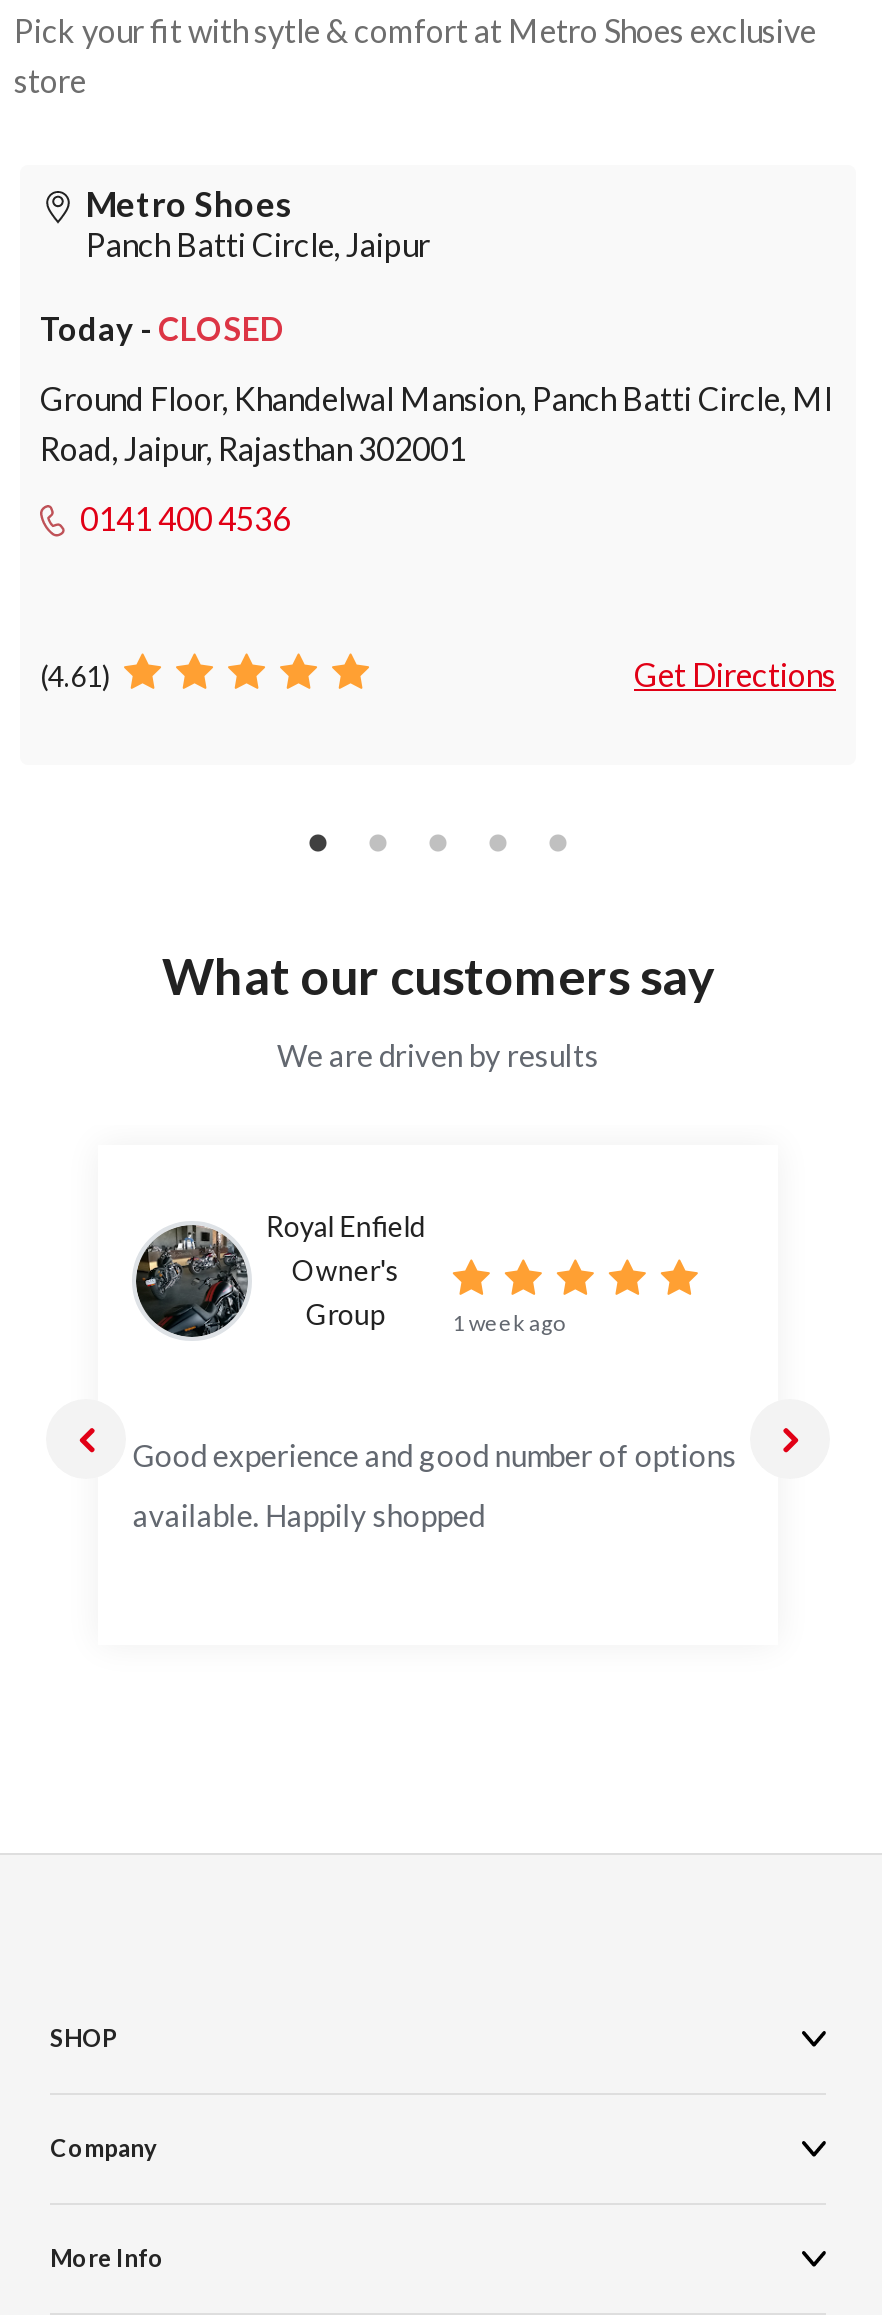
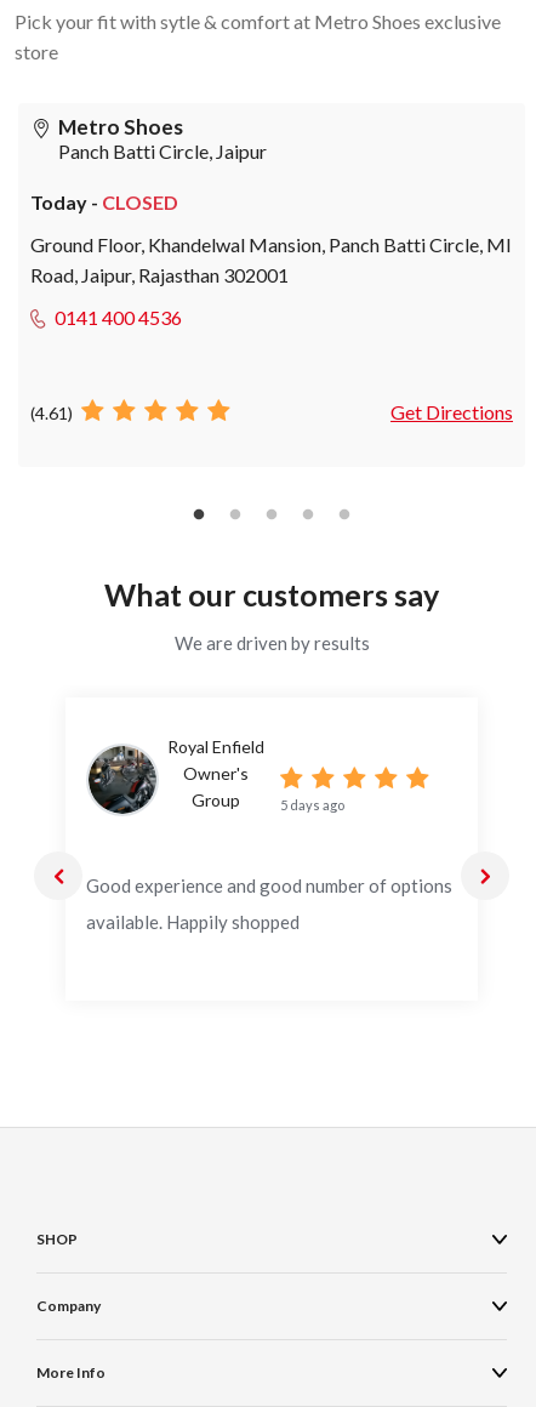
[453,1308,565,1334] 1 week ago -> [281,796,345,812] 5 days ago

